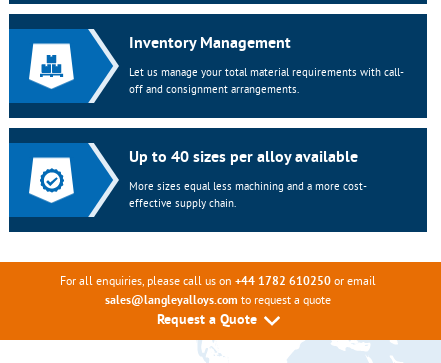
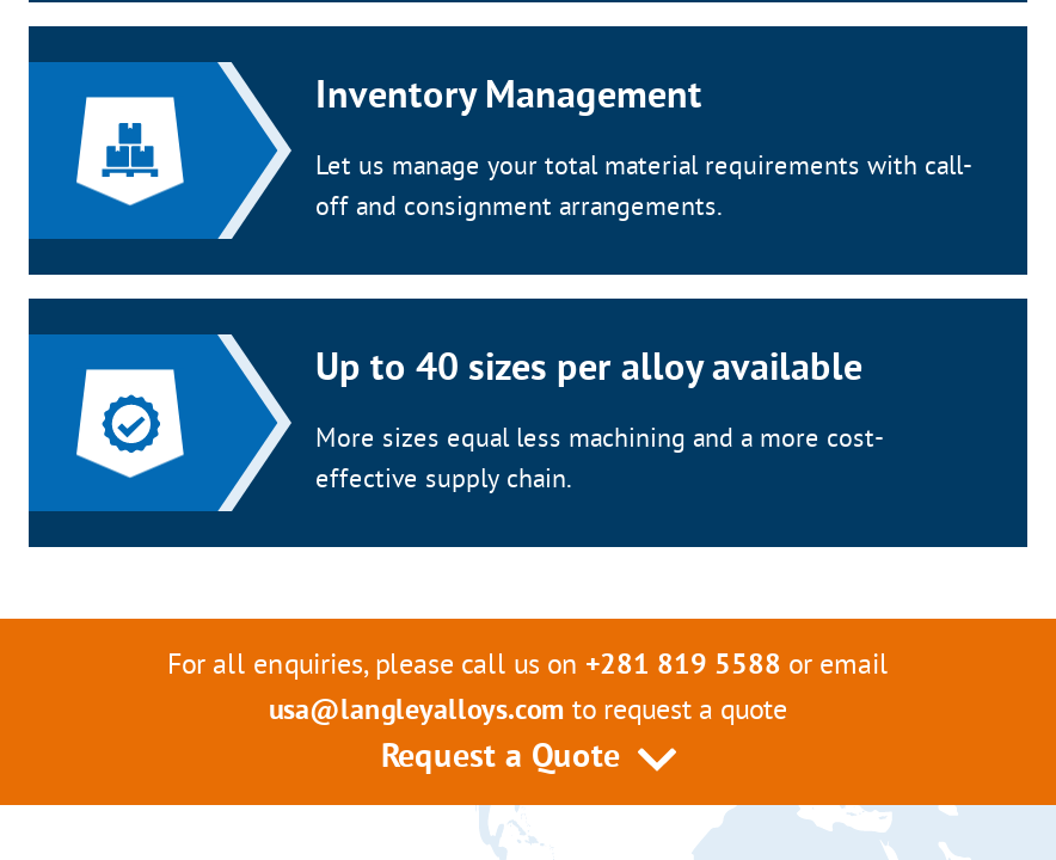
[60,273,376,290] For all enquiries, please call us on +44 1782 610250 or email -> [167,645,889,686] For all enquiries, please call us on +281 819 5588 or email
[105,292,331,309] sales@langleyalloys.com to request a quote -> [269,690,787,731] usa@langleyalloys.com to request a quote

